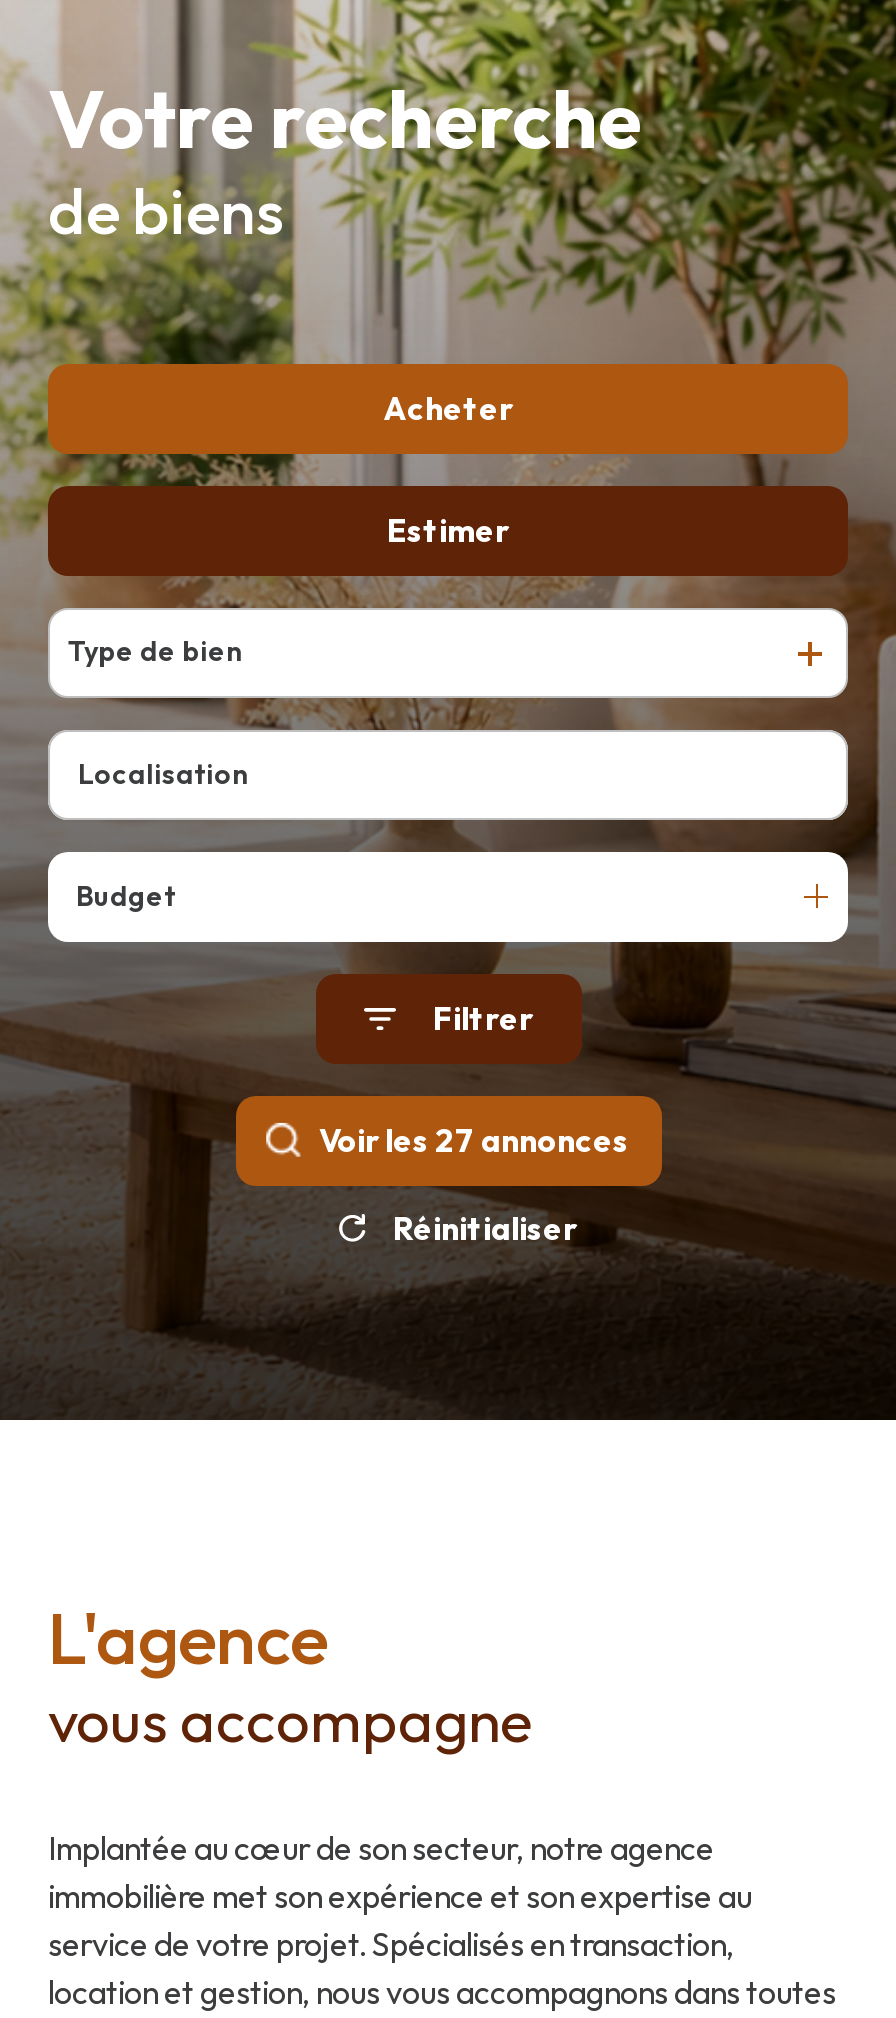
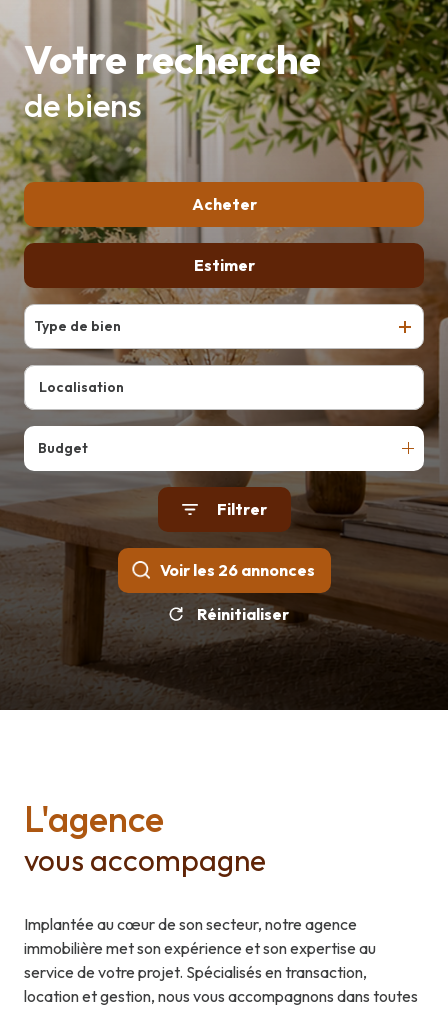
[319,1121,629,1161] Voir les 27 annonces -> [159,560,314,580] Voir les 26 annonces

